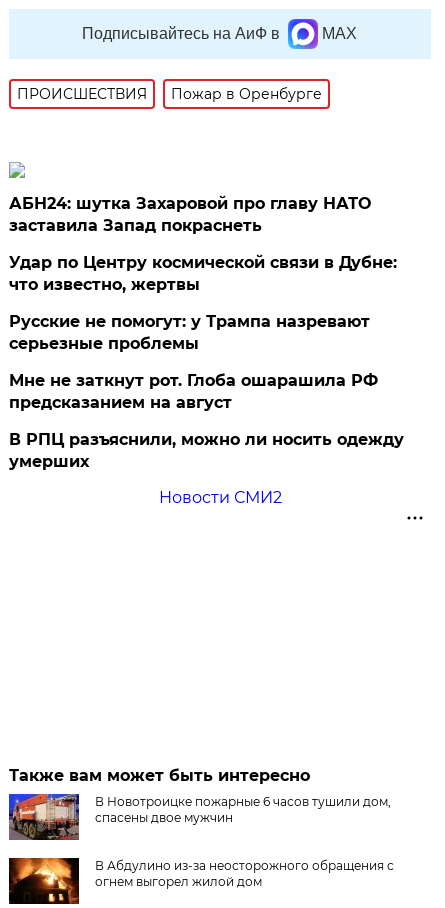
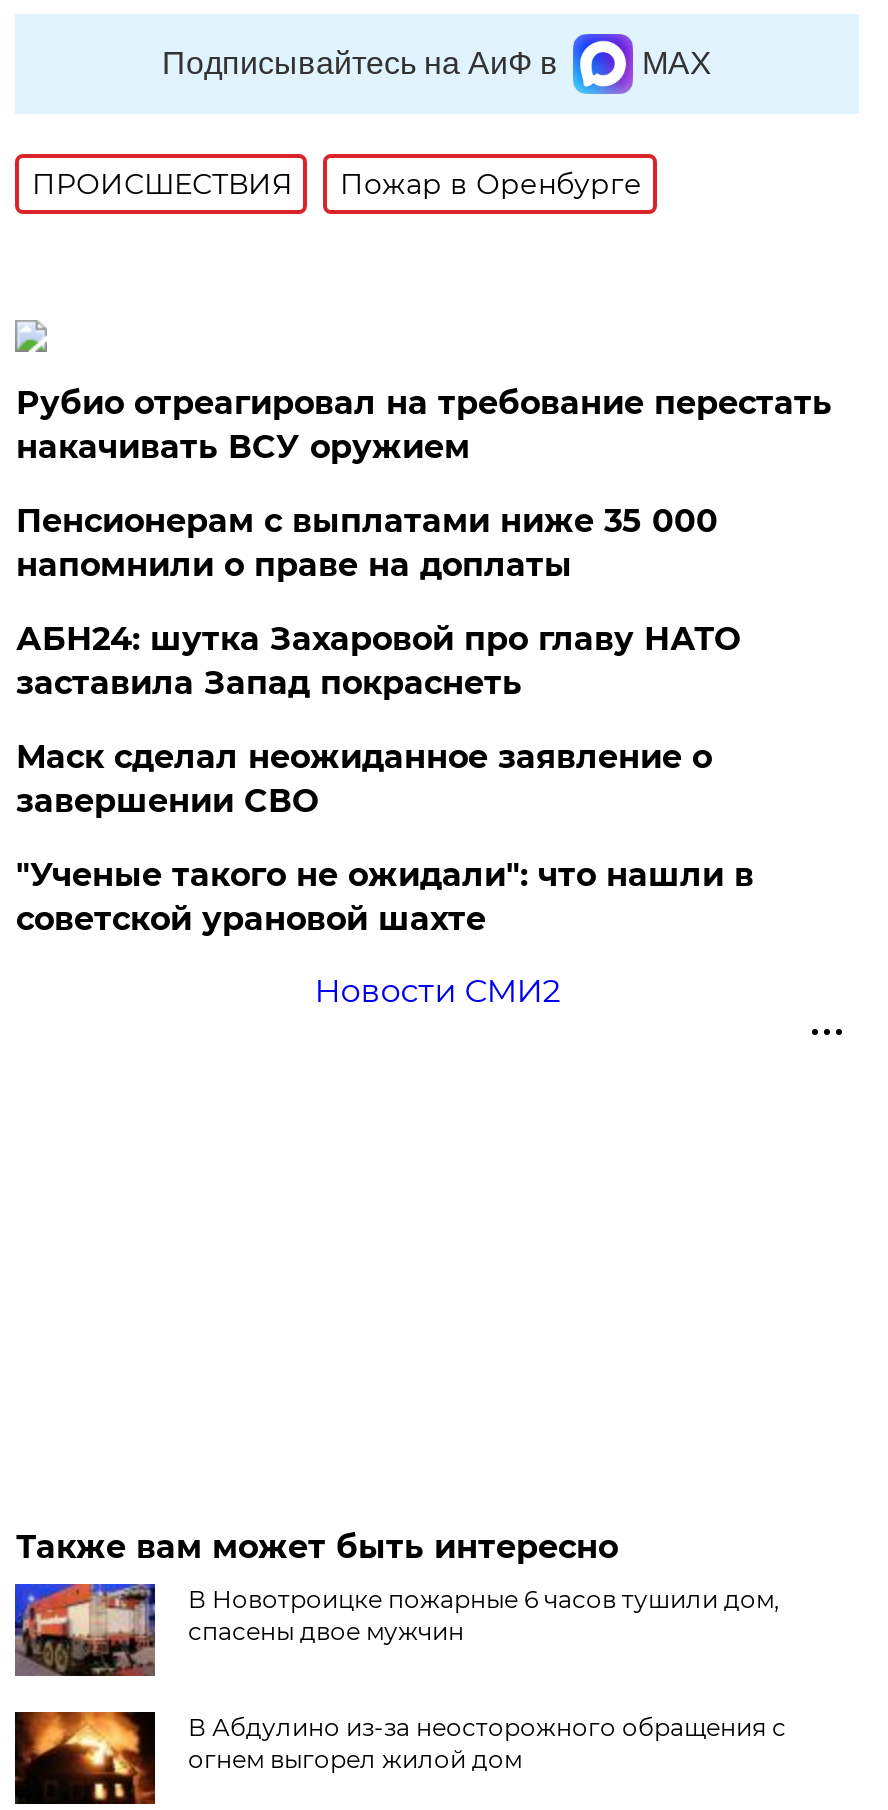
none -> [16,384,832,584] Рубио отреагировал на требование перестать | накачивать ВСУ оружием | Пенсионерам с выплатами ниже 35 000 | напомнили о праве на доплаты
moved [9,194,371,235] -> [16,620,740,702]: АБН24: шутка Захаровой про главу НАТО | заставила Запад покраснеть
[9,253,404,471] Удар по Центру космической связи в Дубне: | что известно, жертвы | Русские не помогут: у Трампа назревают | серьезные проблемы | Мне не заткнут рот. Глоба ошарашила РФ | предсказанием на август | В РПЦ разъяснили, можно ли носить одежду | умерших -> [16,738,754,938] Маск сделал неожиданное заявление о | завершении СВО | "Ученые такого не ожидали": что нашли в | советской урановой шахте

